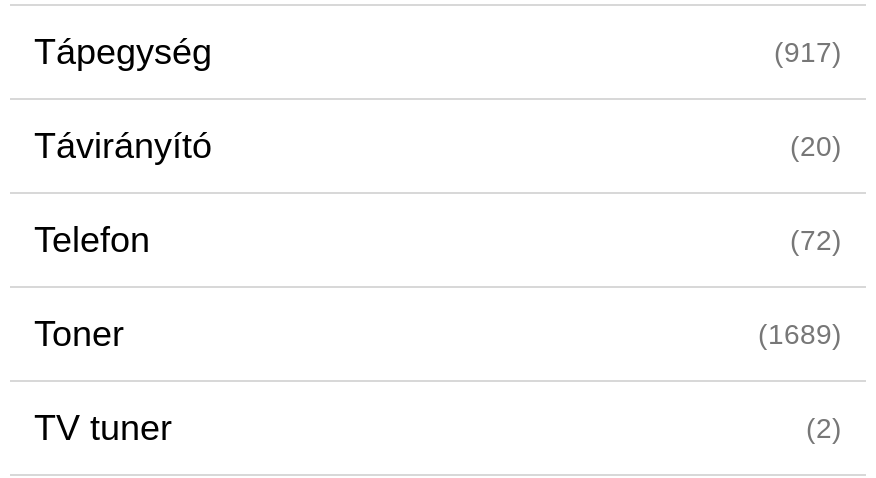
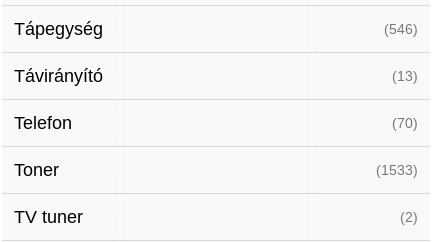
[774,36,842,68] (917) -> [384,21,418,37] (546)
[790,130,842,162] (20) -> [392,68,418,84] (13)
[790,224,842,256] (72) -> [392,115,418,131] (70)
[758,318,842,350] (1689) -> [376,162,418,178] (1533)

